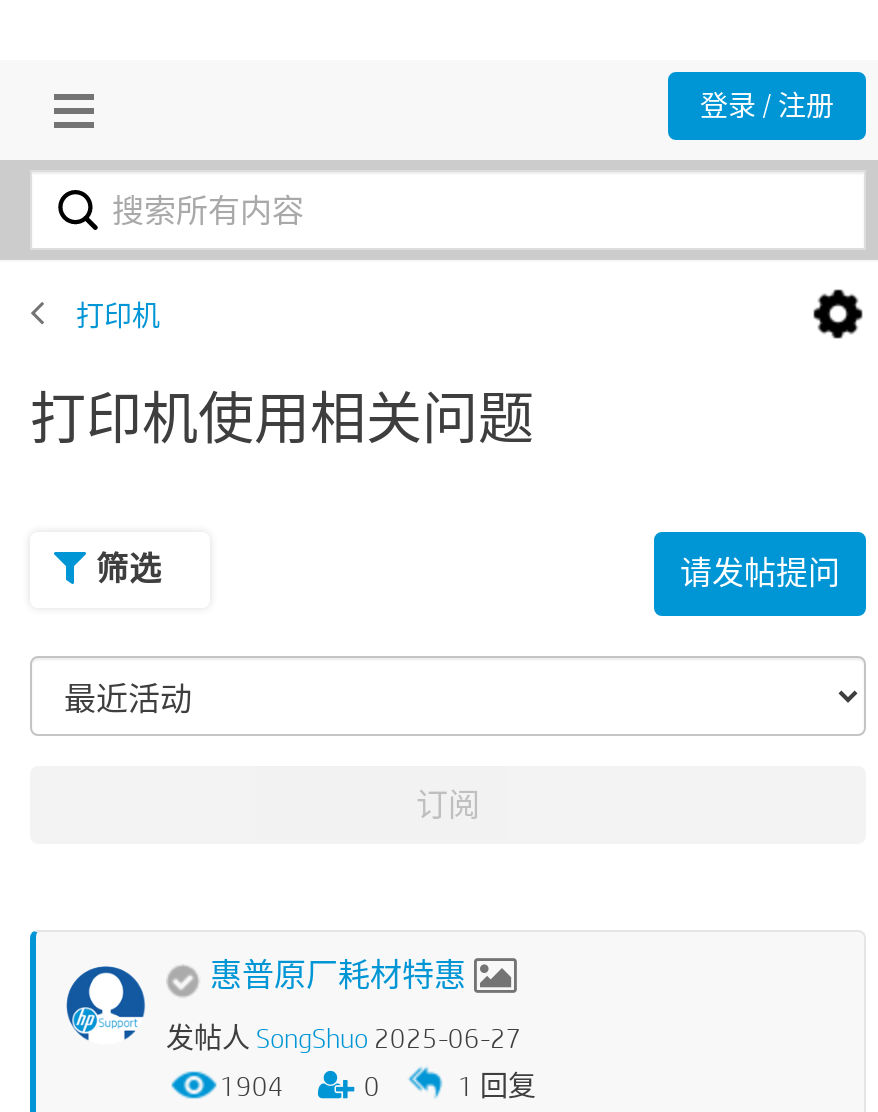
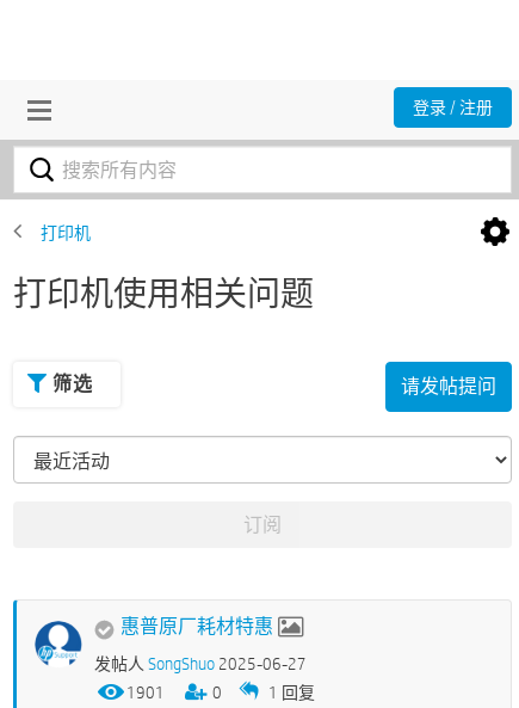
[220,1068,284,1104] 1904 -> [126,682,165,703] 1901

